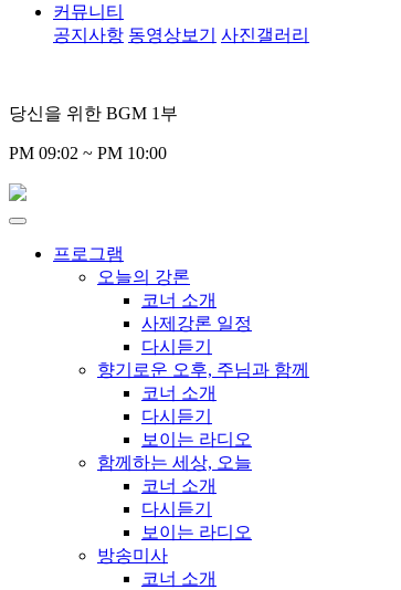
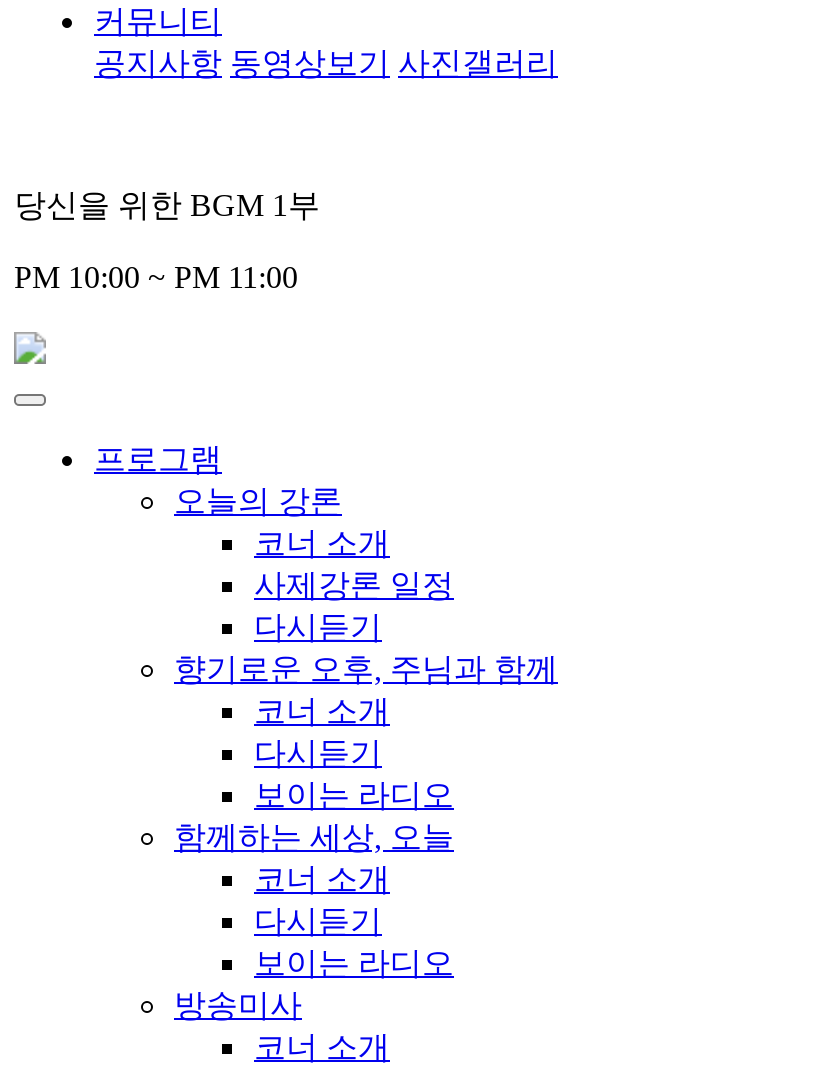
[9,144,167,162] PM 09:02 ~ PM 10:00 -> [14,260,298,294] PM 10:00 ~ PM 11:00

